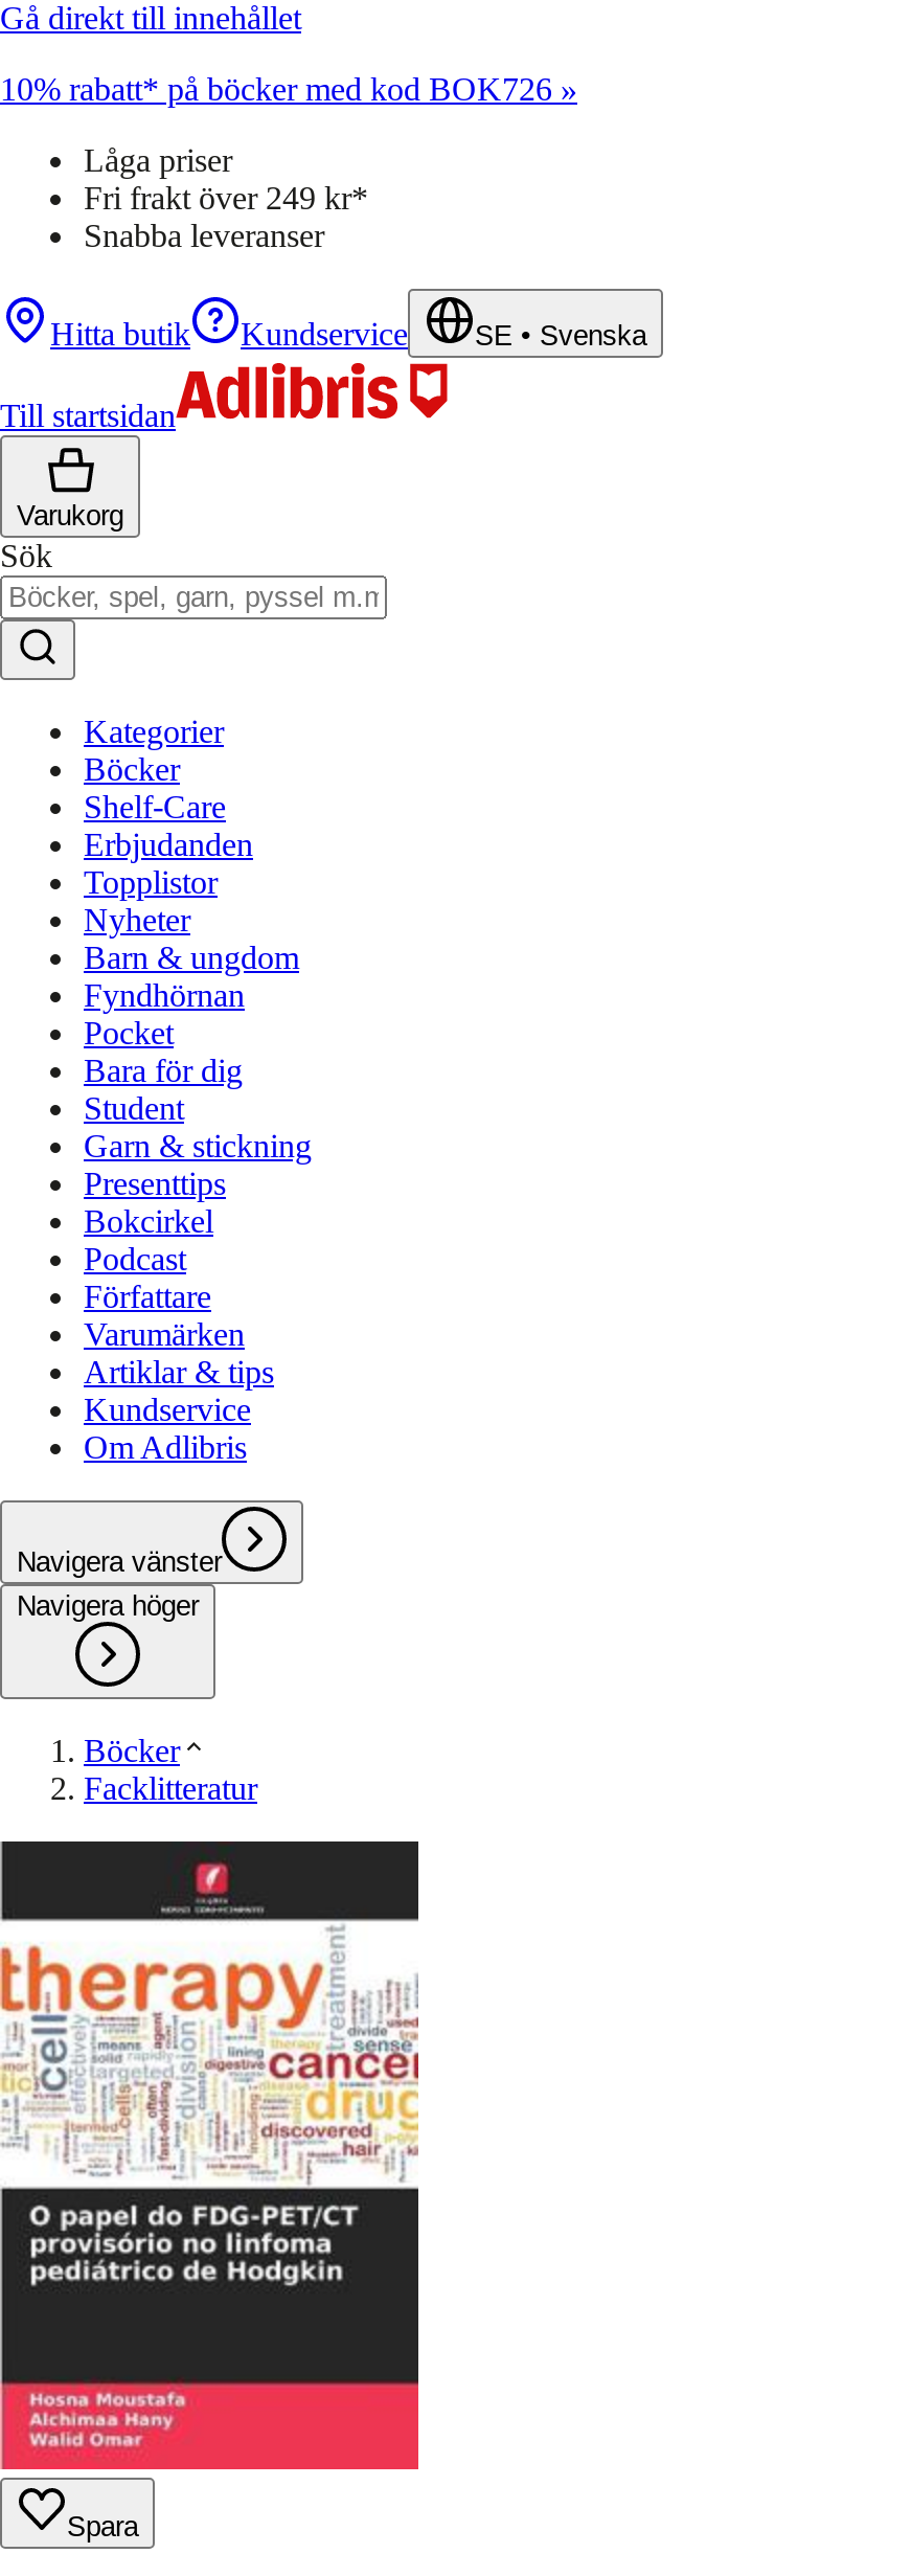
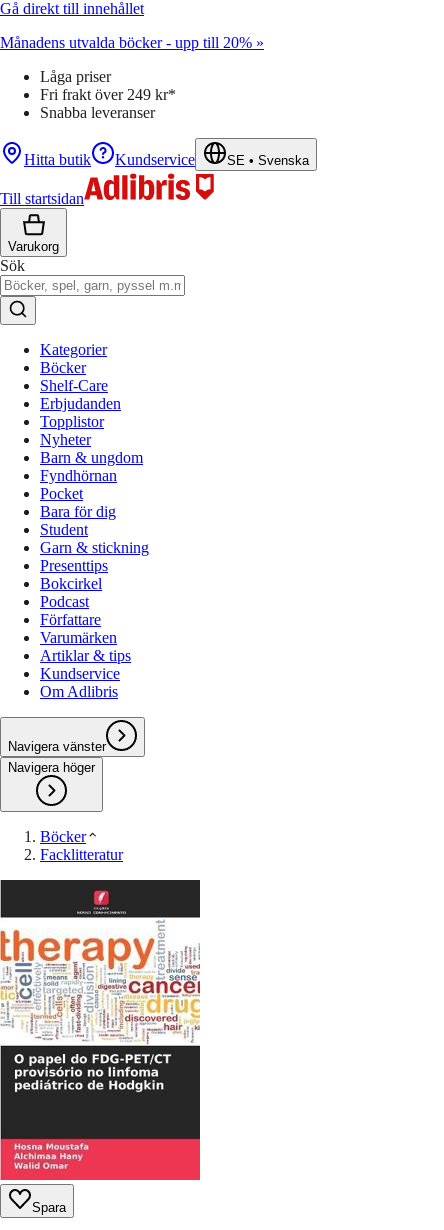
[0,71,577,107] 10% rabatt* på böcker med kod BOK726 » -> [0,34,264,51] Månadens utvalda böcker - upp till 20% »

